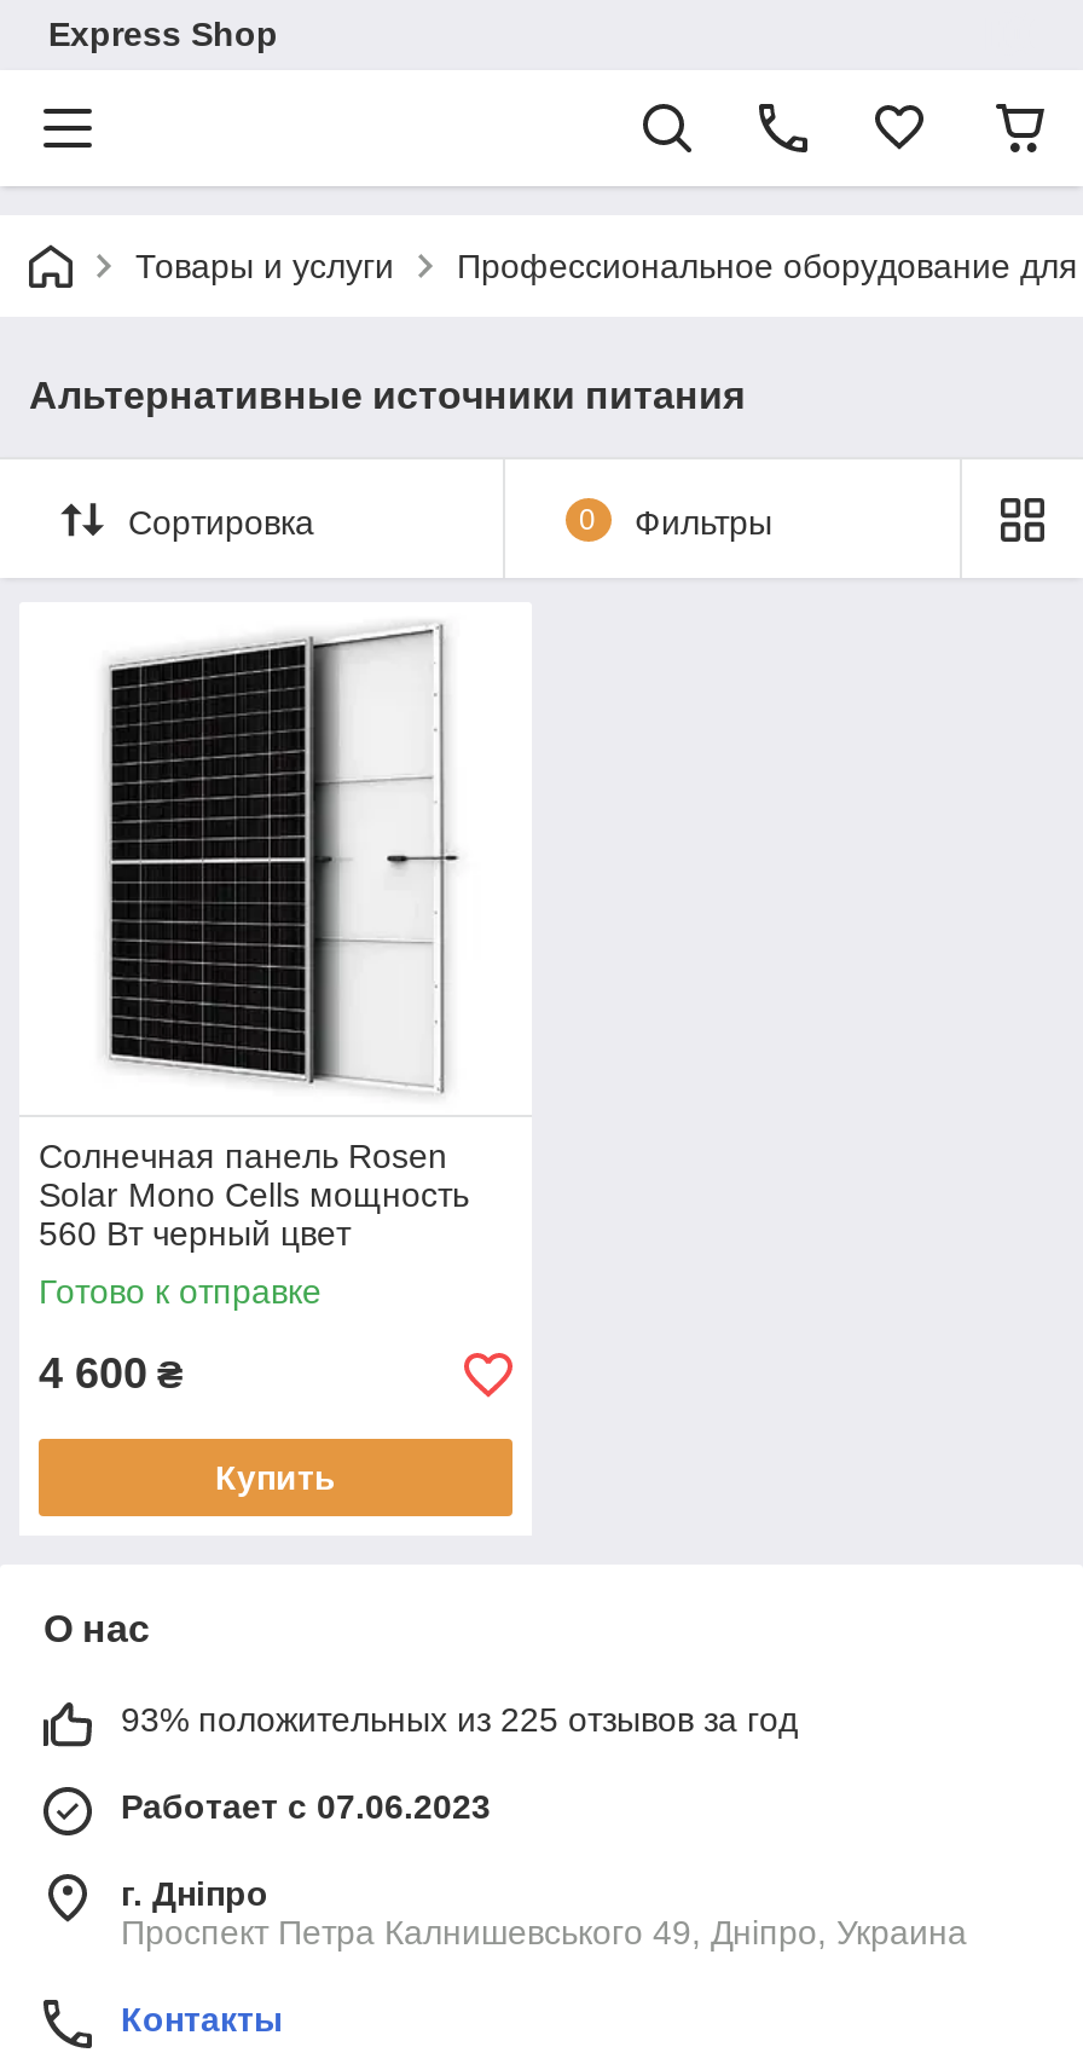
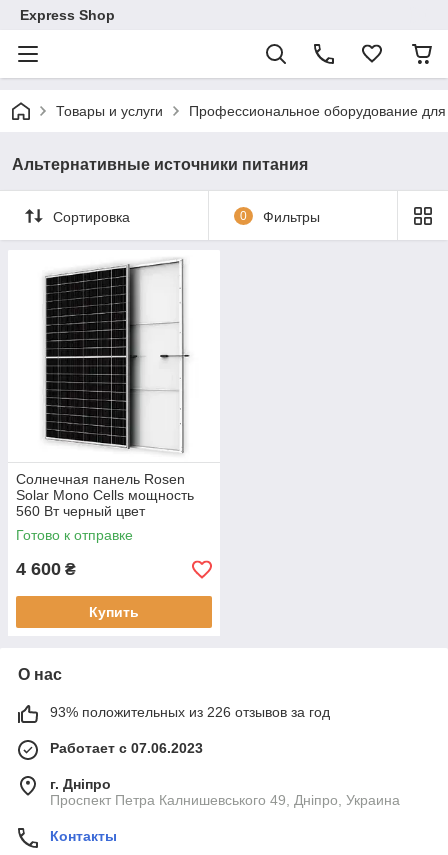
[121,1700,798,1739] 93% положительных из 225 отзывов за год -> [50,704,330,720] 93% положительных из 226 отзывов за год

